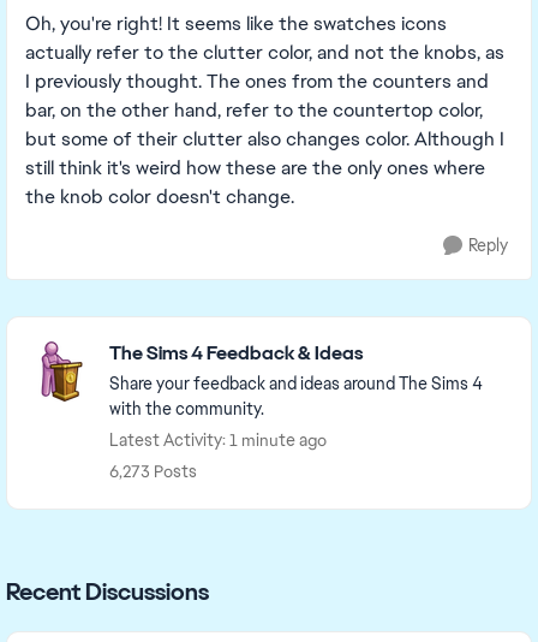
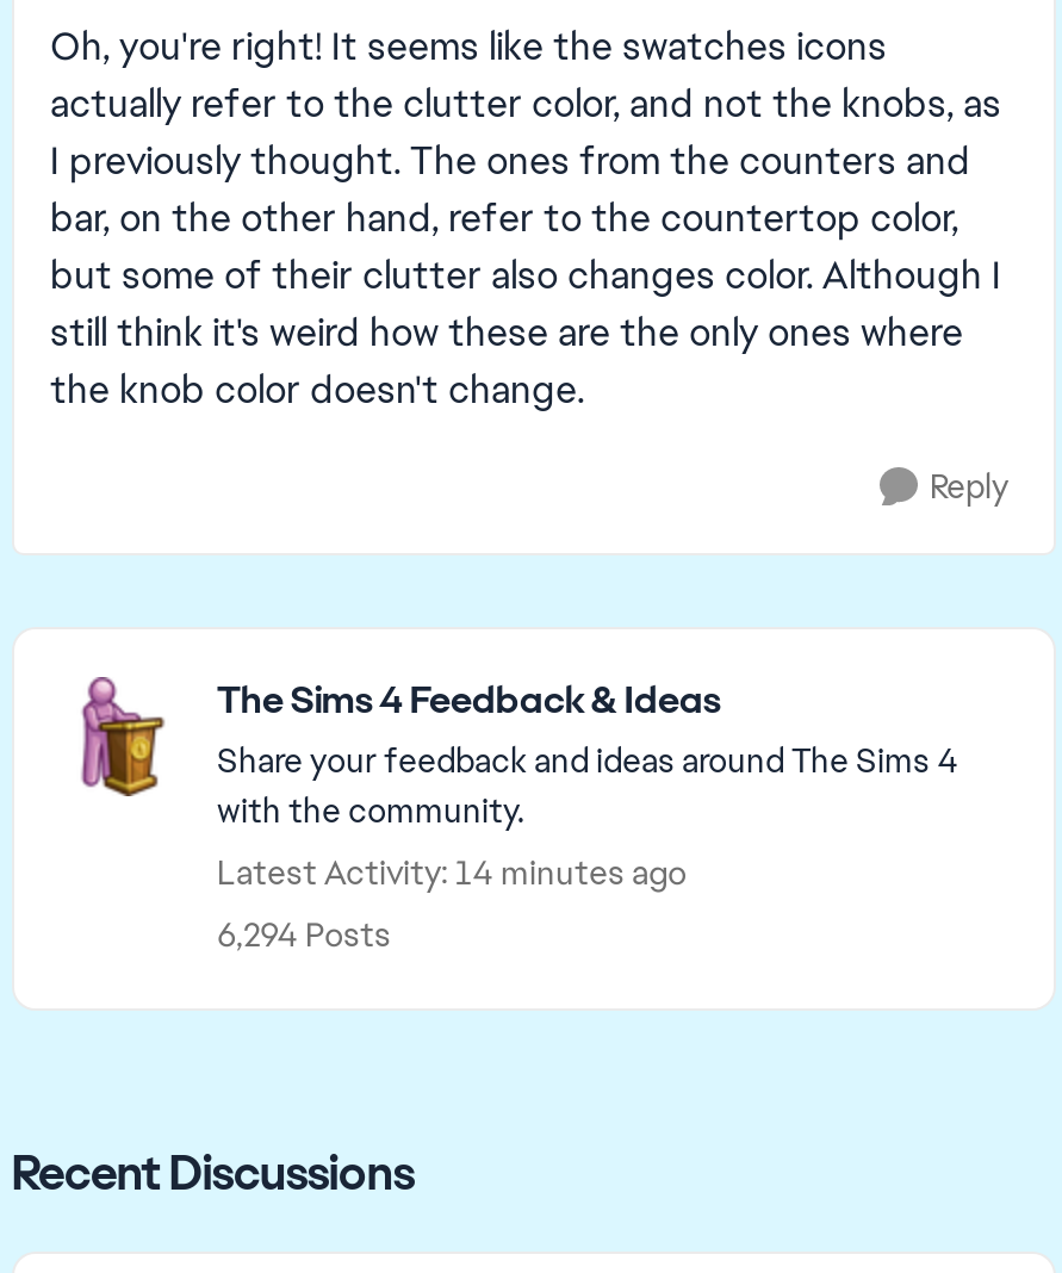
[109,429,327,451] Latest Activity: 1 minute ago -> [217,851,687,894] Latest Activity: 14 minutes ago
[109,460,197,482] 6,273 Posts -> [217,913,391,956] 6,294 Posts

